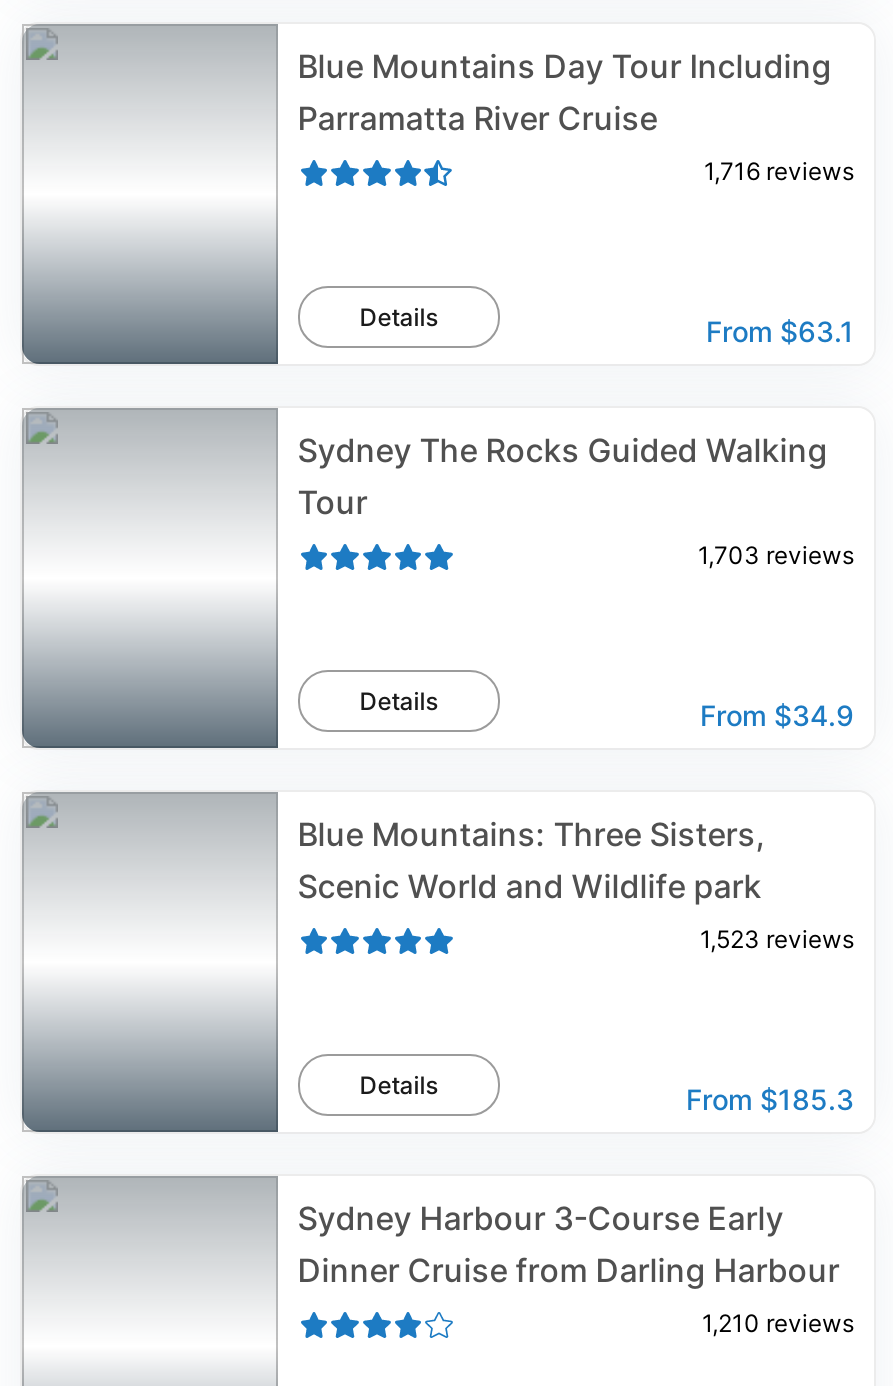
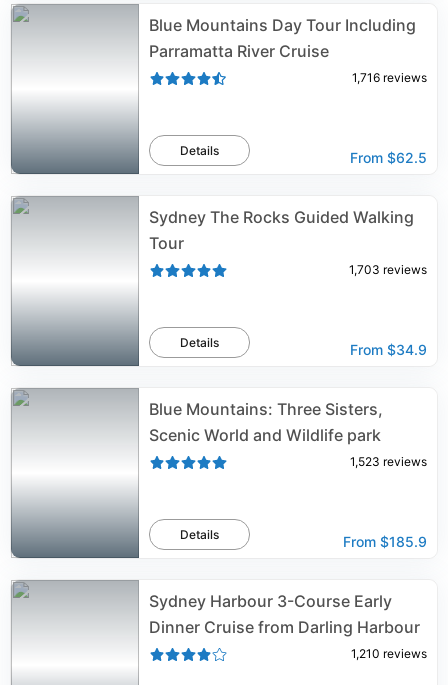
[706,314,854,348] From $63.1 -> [350,149,427,166] From $62.5
[686,1082,854,1116] From $185.3 -> [343,533,427,550] From $185.9

